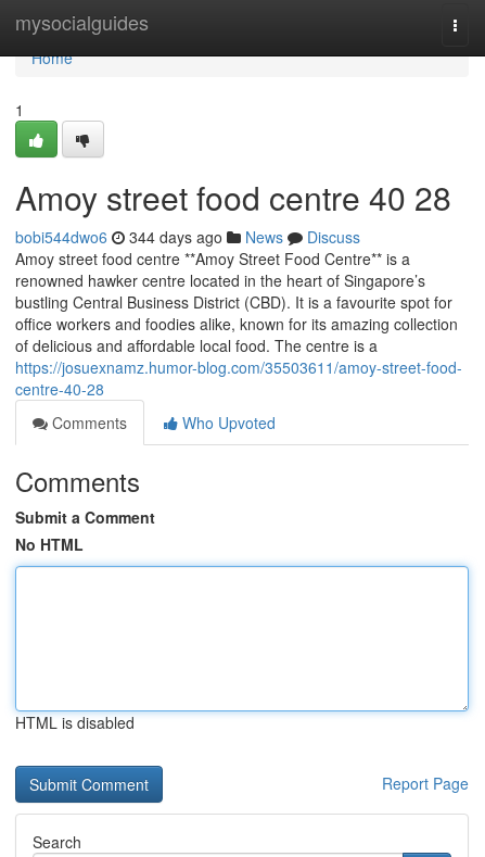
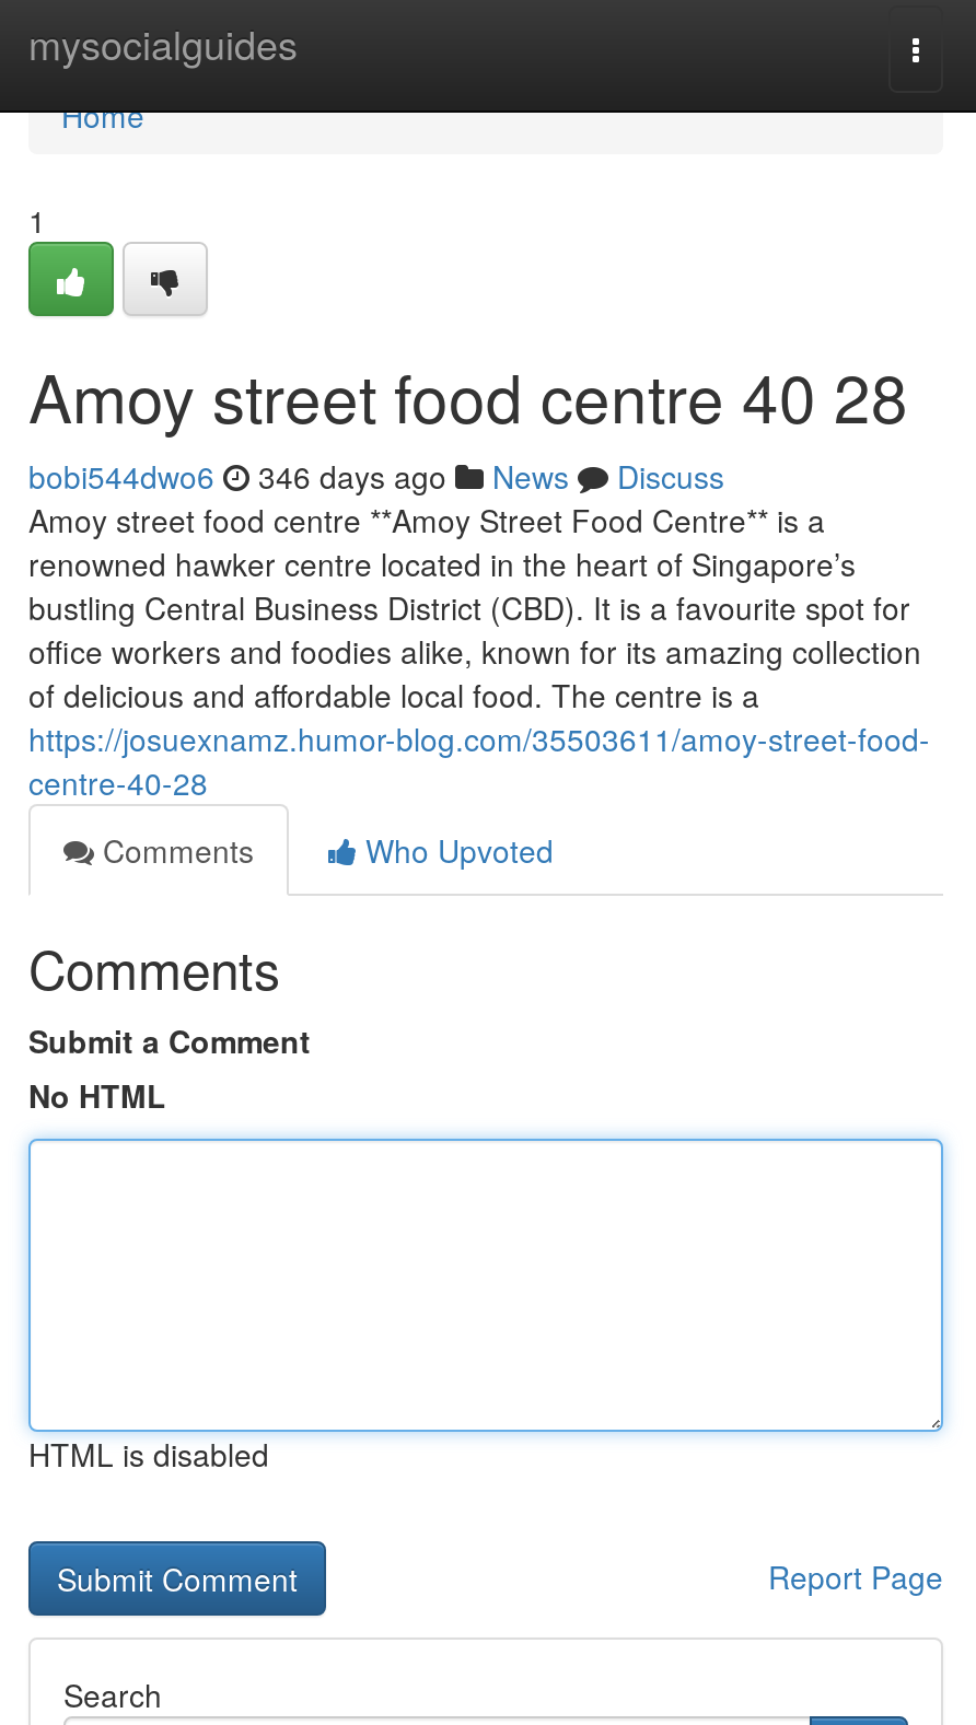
[15,226,360,248] bobi544dwo6 344 days ago News Discuss -> [28,454,724,498] bobi544dwo6 346 days ago News Discuss

